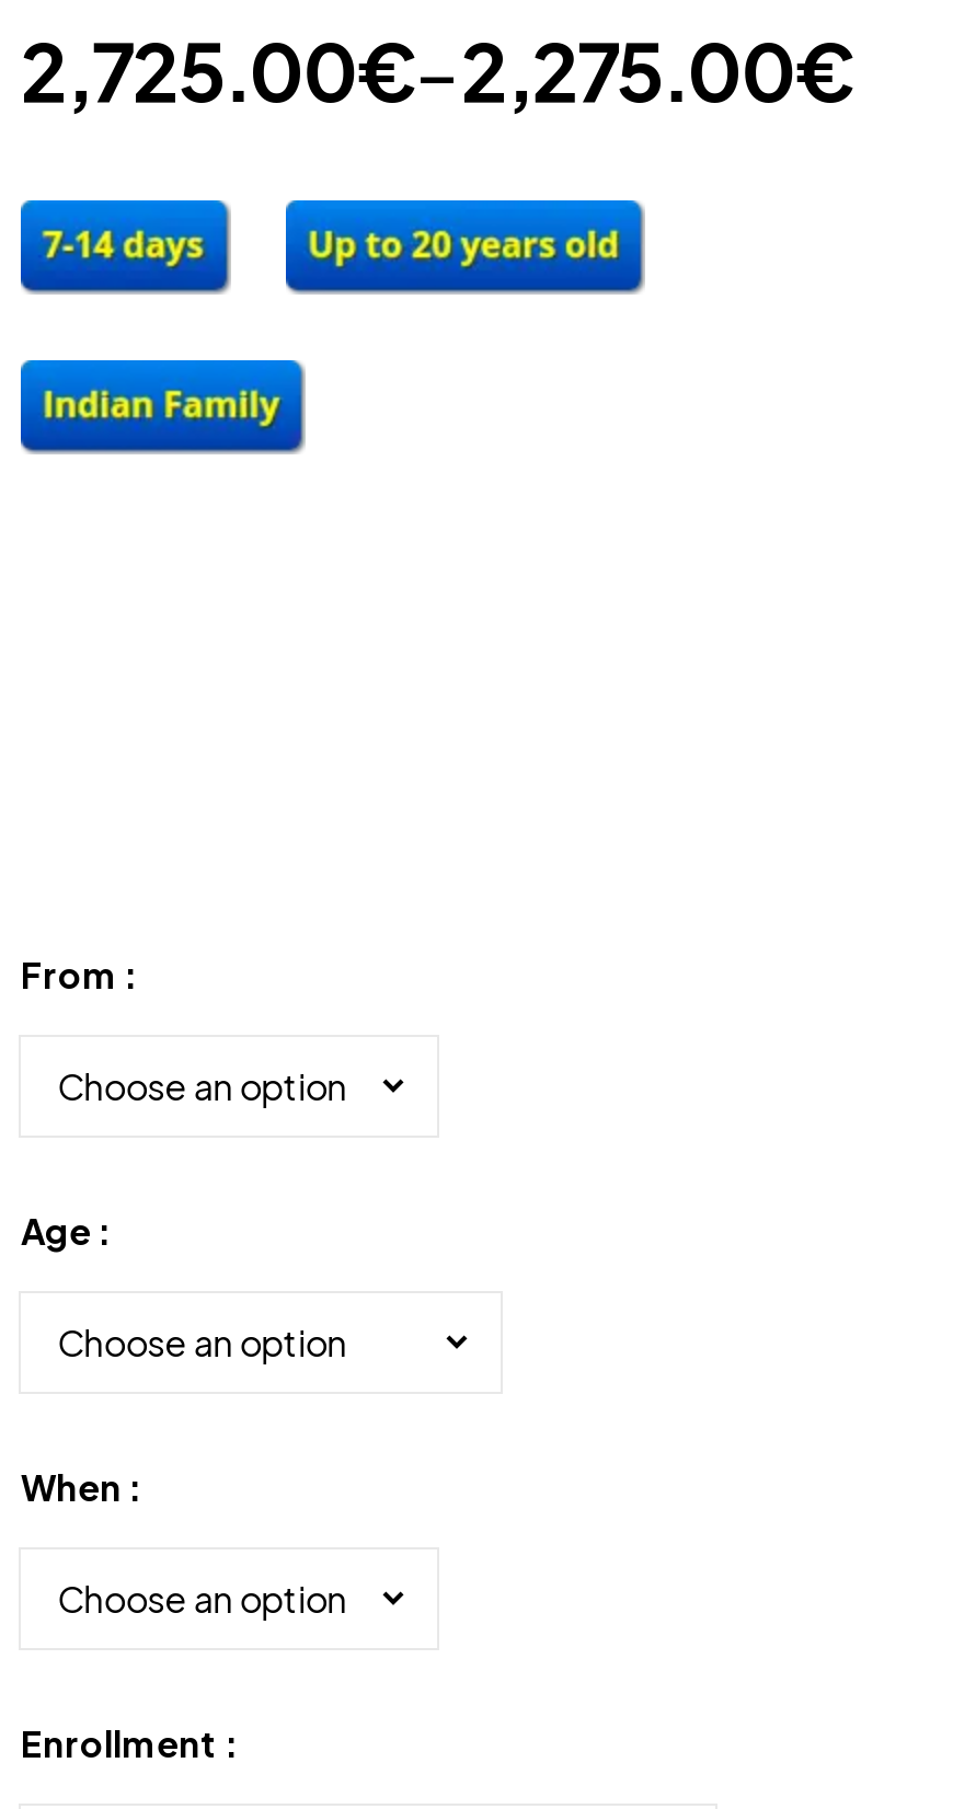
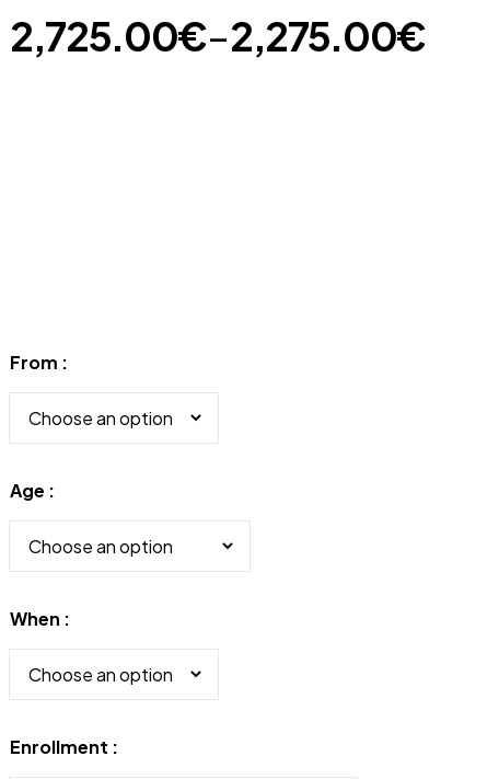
[19,197,231,296] [image] -> none
[284,197,645,296] [image] -> none
[19,357,306,456] [image] -> none

